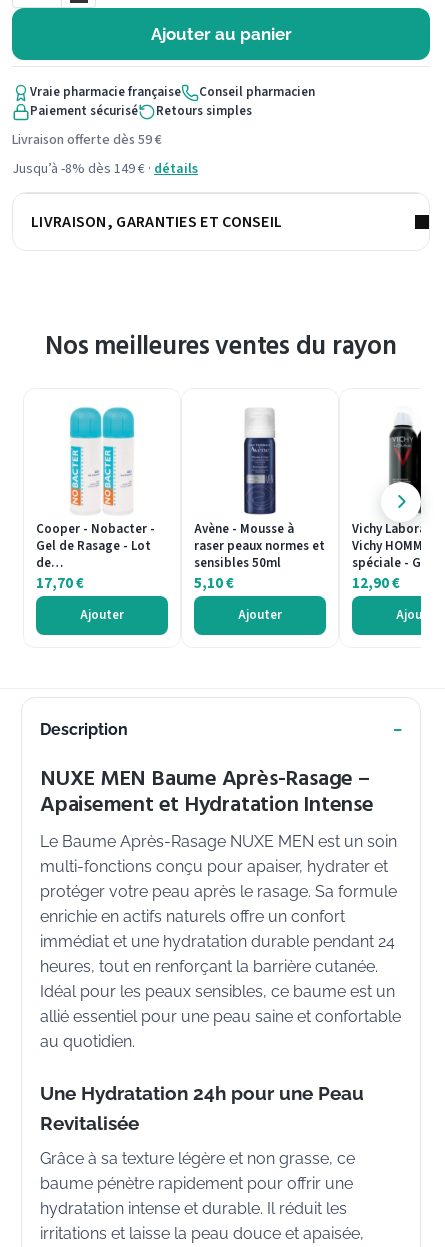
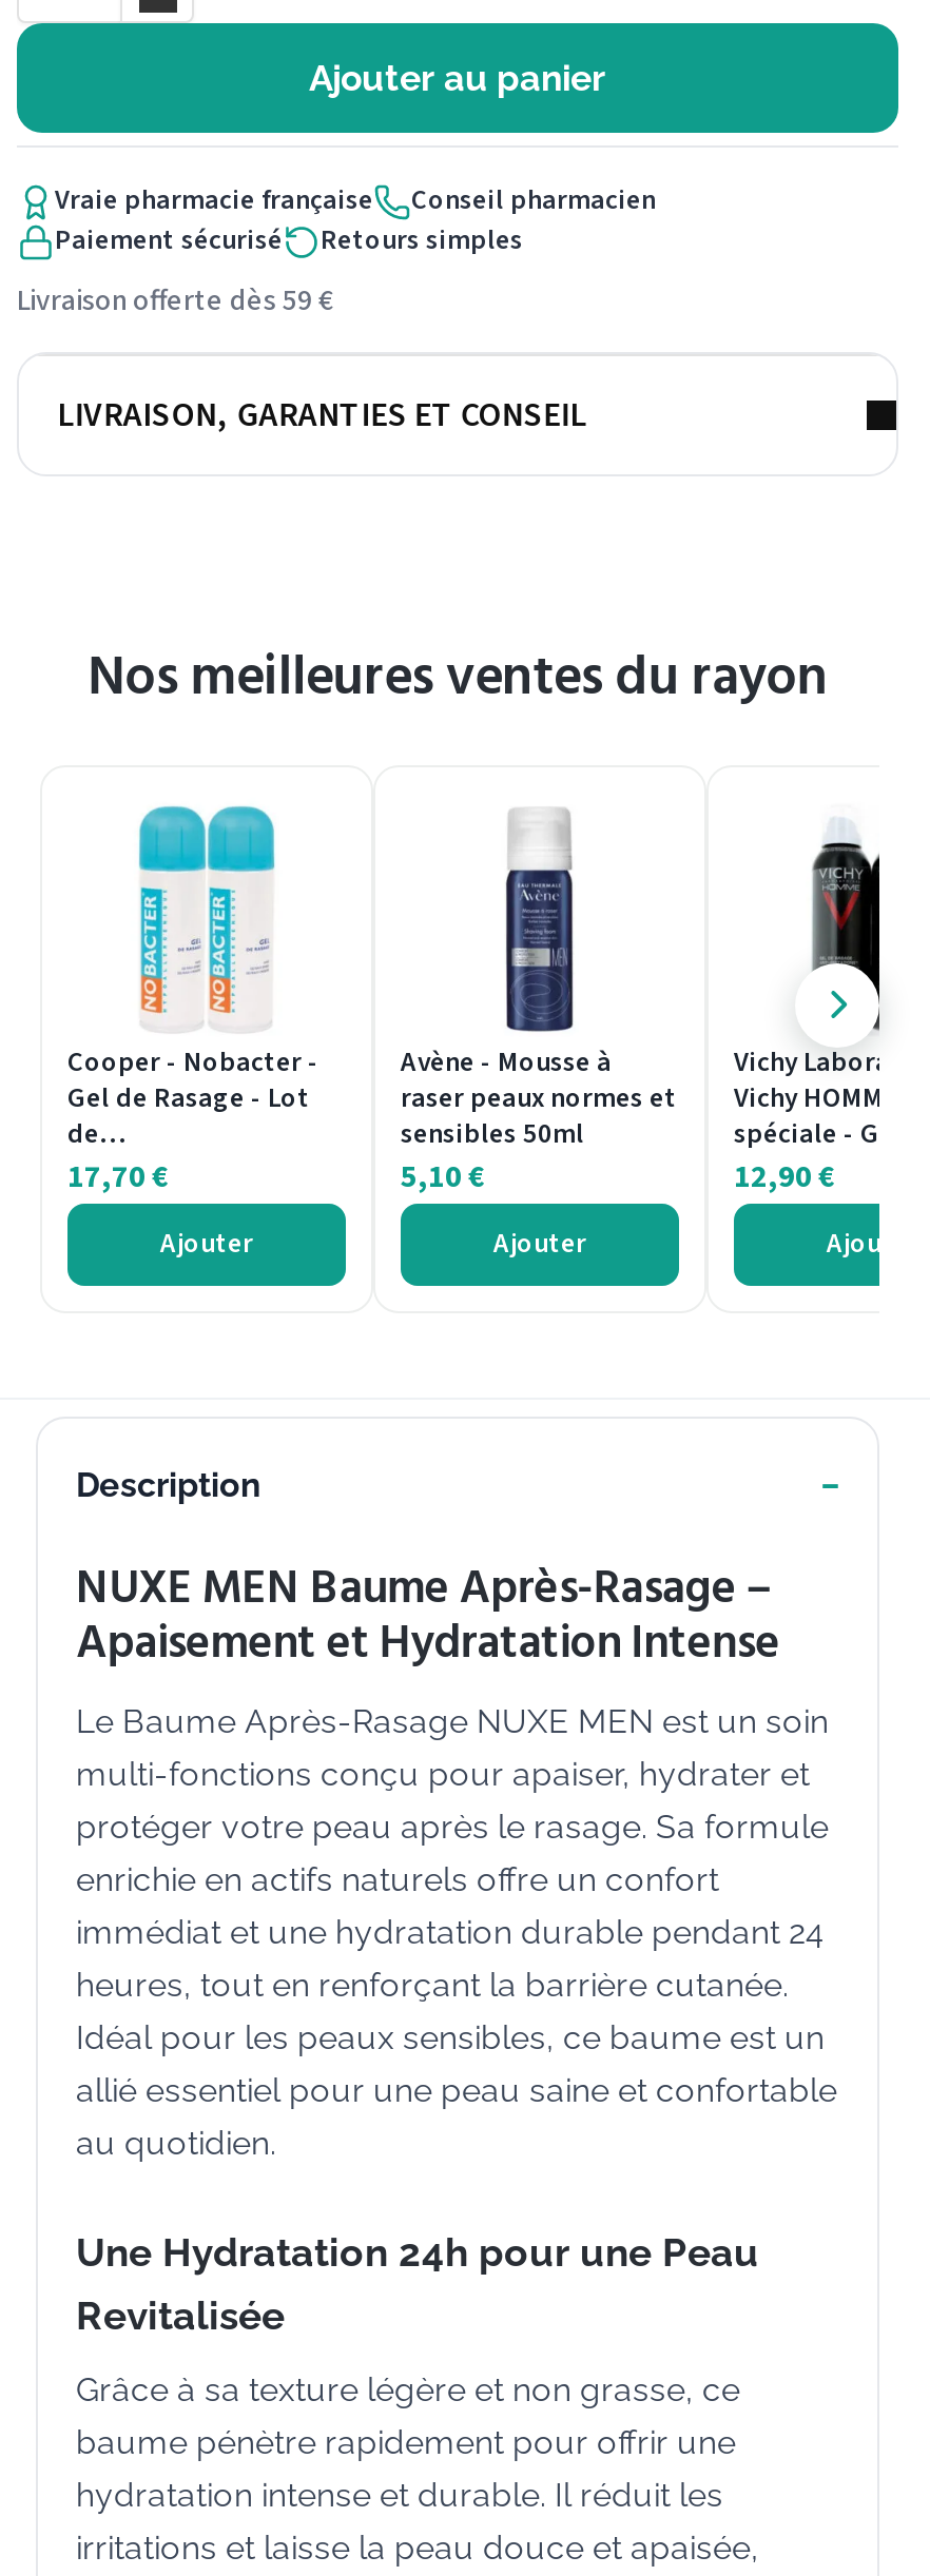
[12,159,198,179] Jusqu’à -8% dès 149 € · détails -> none

